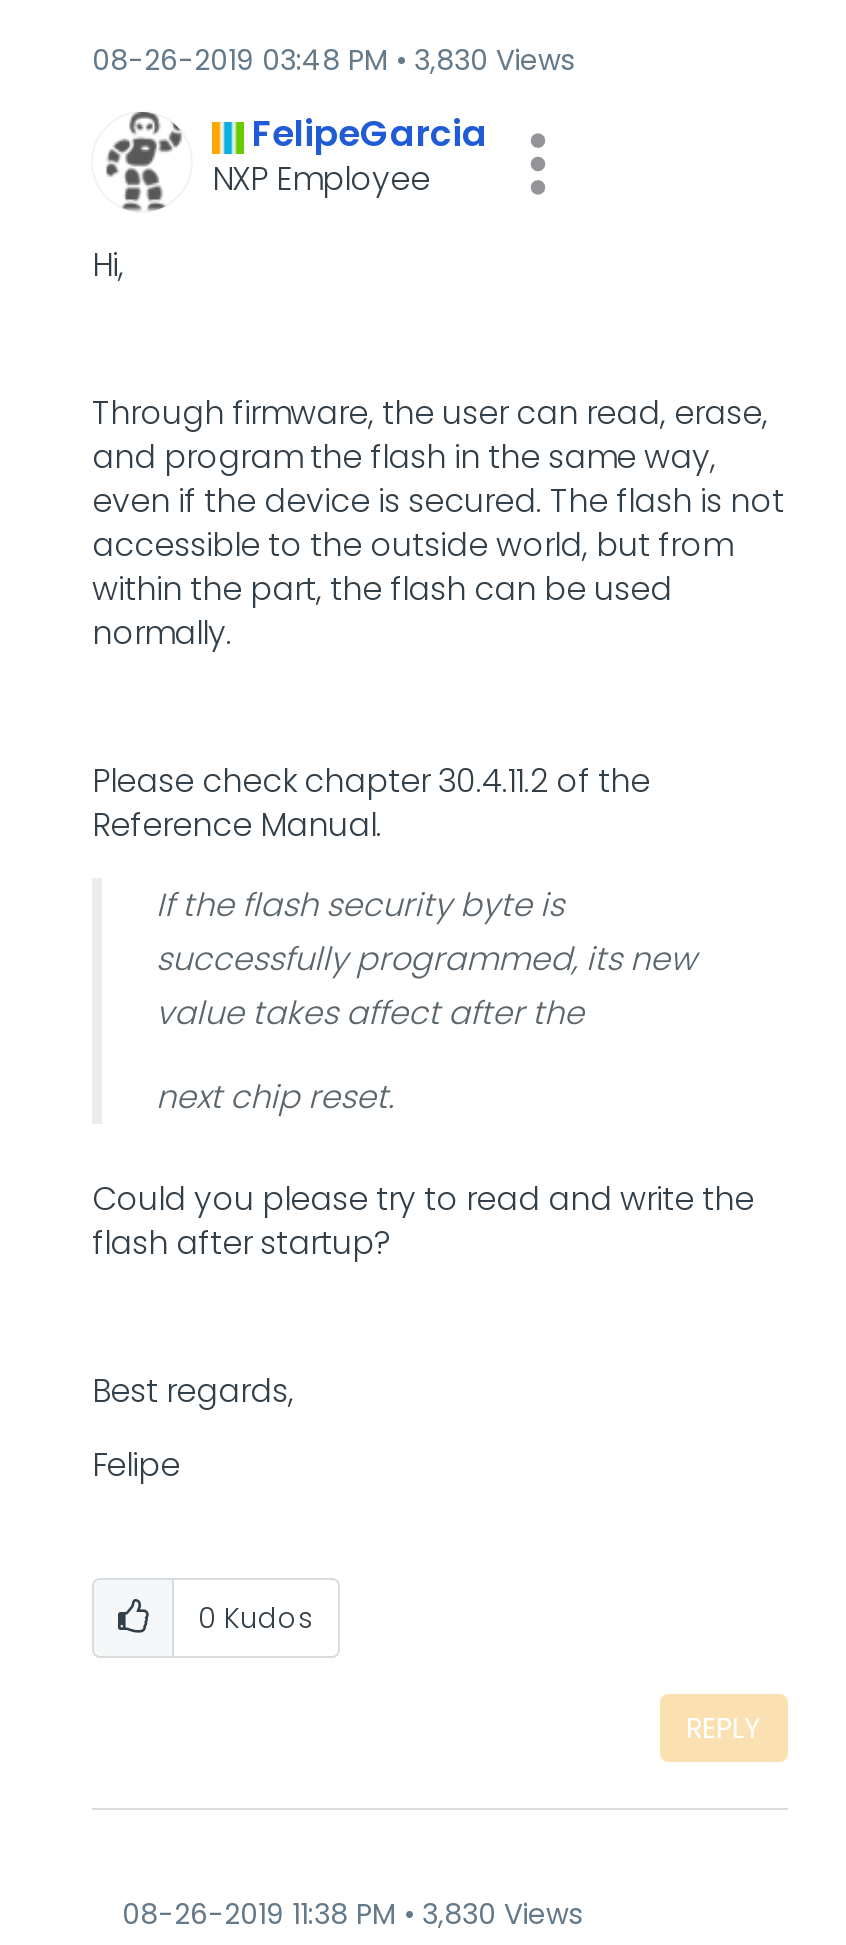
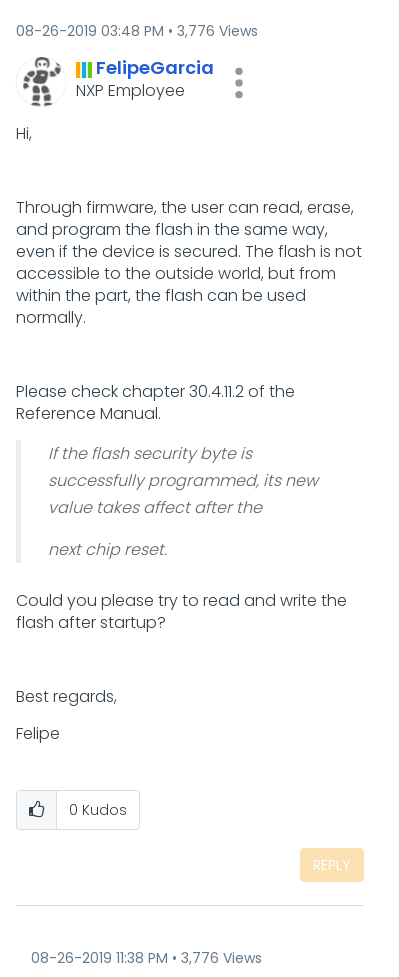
[92,40,574,80] 08-26-2019 03:48 PM 3,830 Views -> [16,21,258,41] 08-26-2019 03:48 PM 3,776 Views
[122,1894,582,1934] 08-26-2019 11:38 PM 3,830 Views -> [31,948,262,968] 08-26-2019 11:38 PM 3,776 Views

